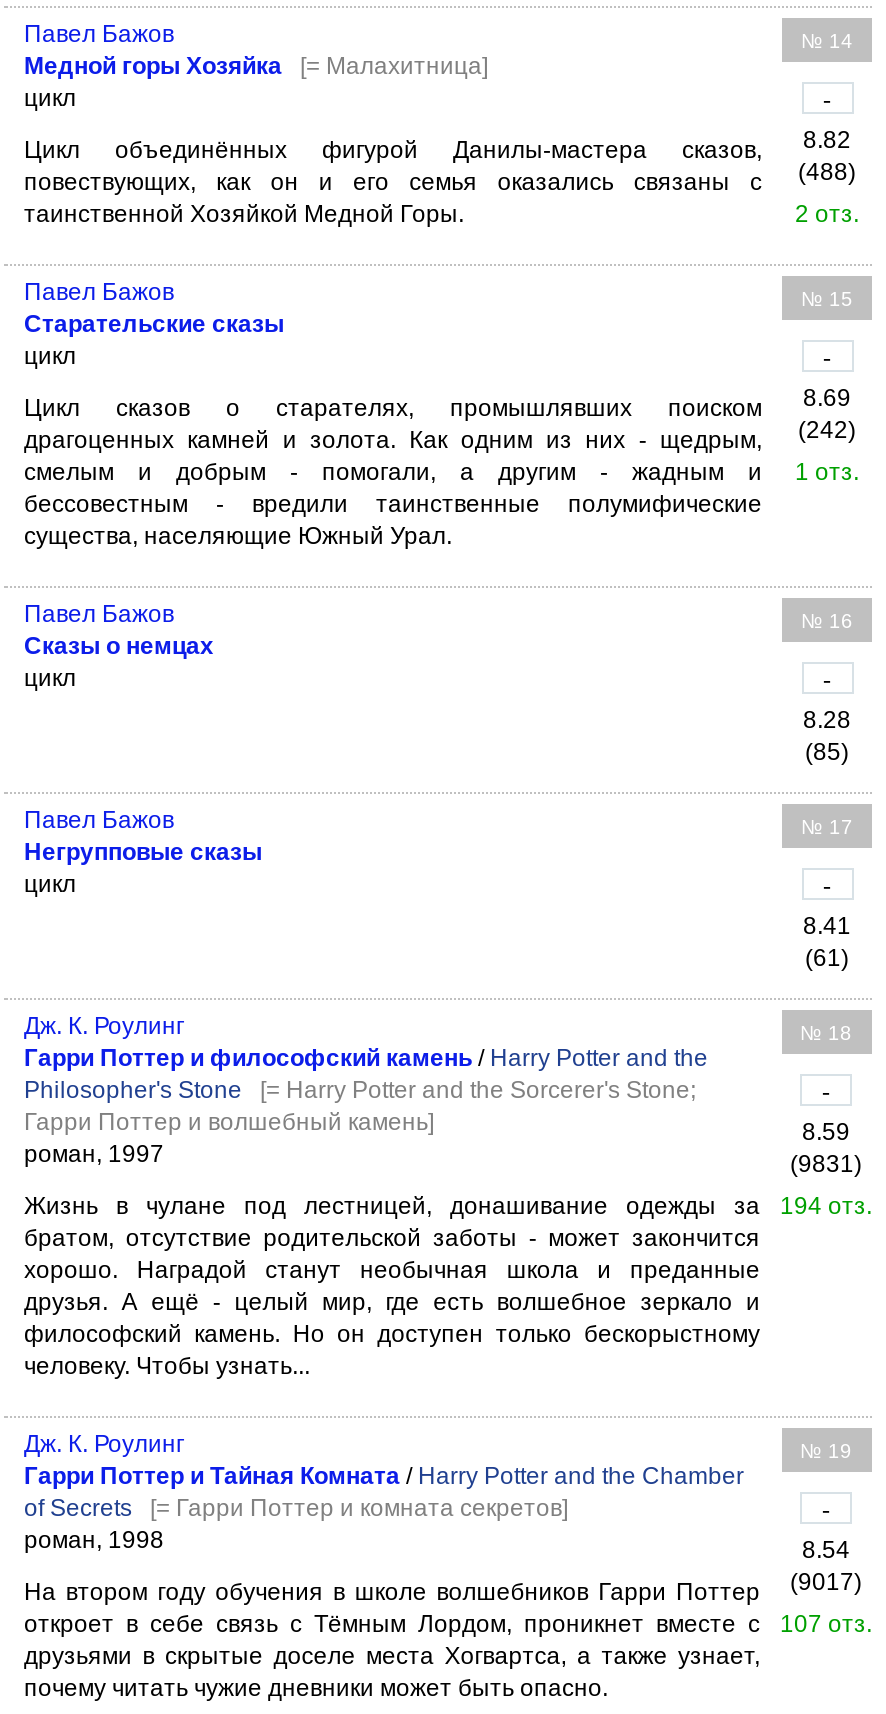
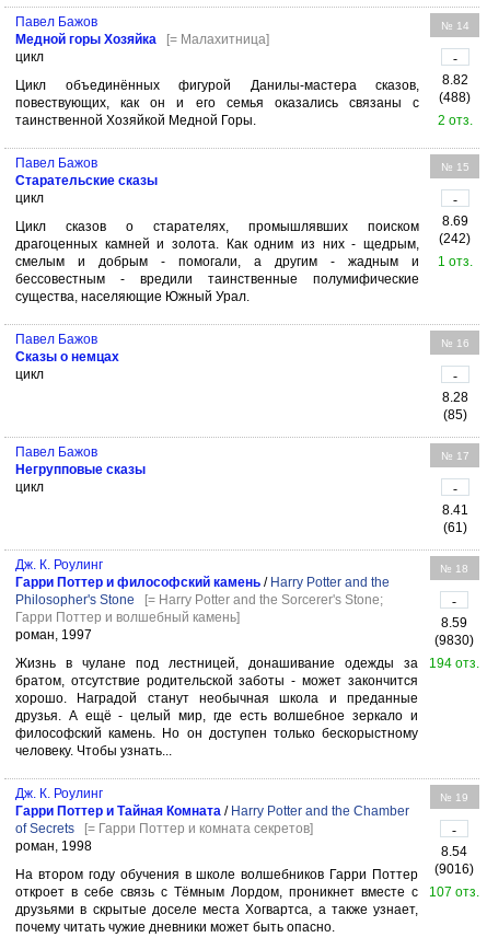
[790,1150,862,1178] (9831) -> [434,633,474,648] (9830)
[24,1568,862,1606] На втором году обучения в школе волшебников Гарри Поттер (9017) -> [15,861,474,882] На втором году обучения в школе волшебников Гарри Поттер (9016)

